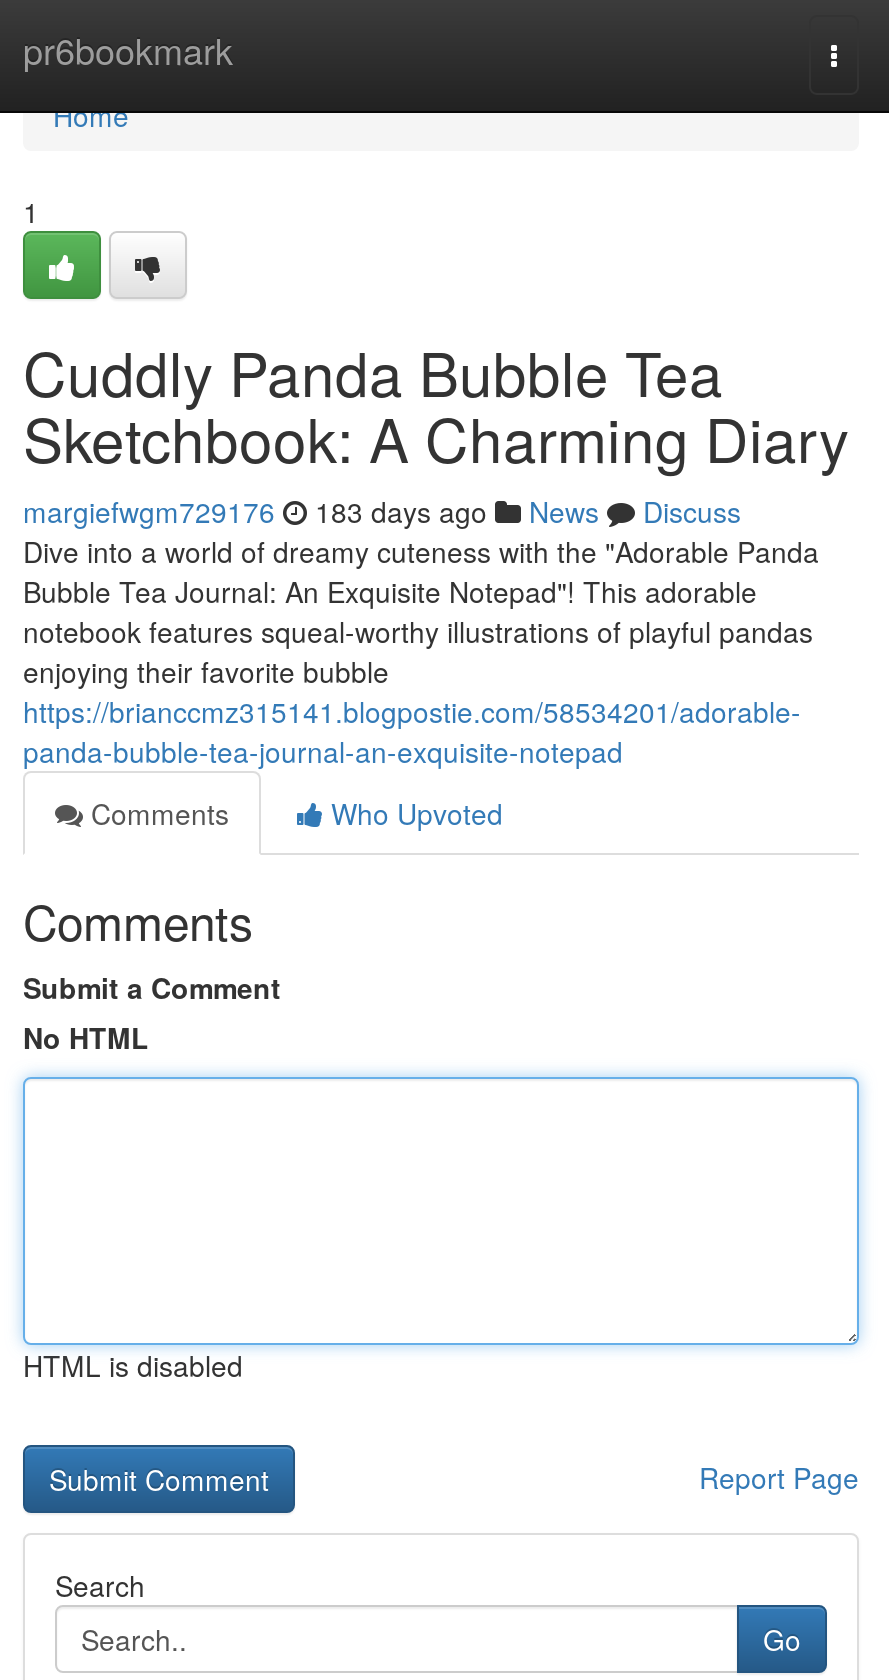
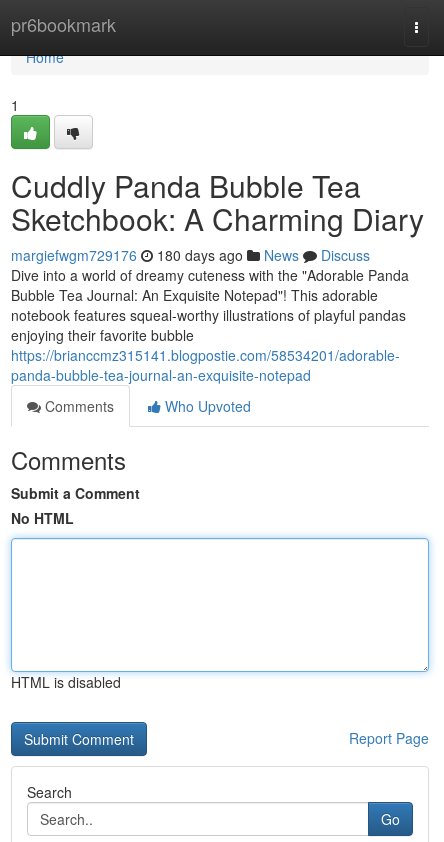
[23,491,741,531] margiefwgm729176 183 days ago News Discuss -> [11,245,370,265] margiefwgm729176 180 days ago News Discuss

